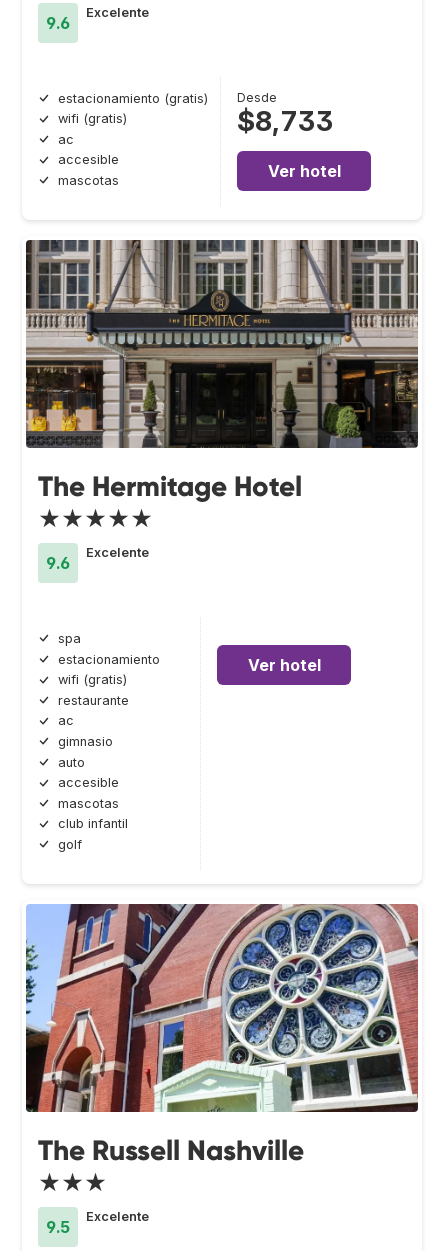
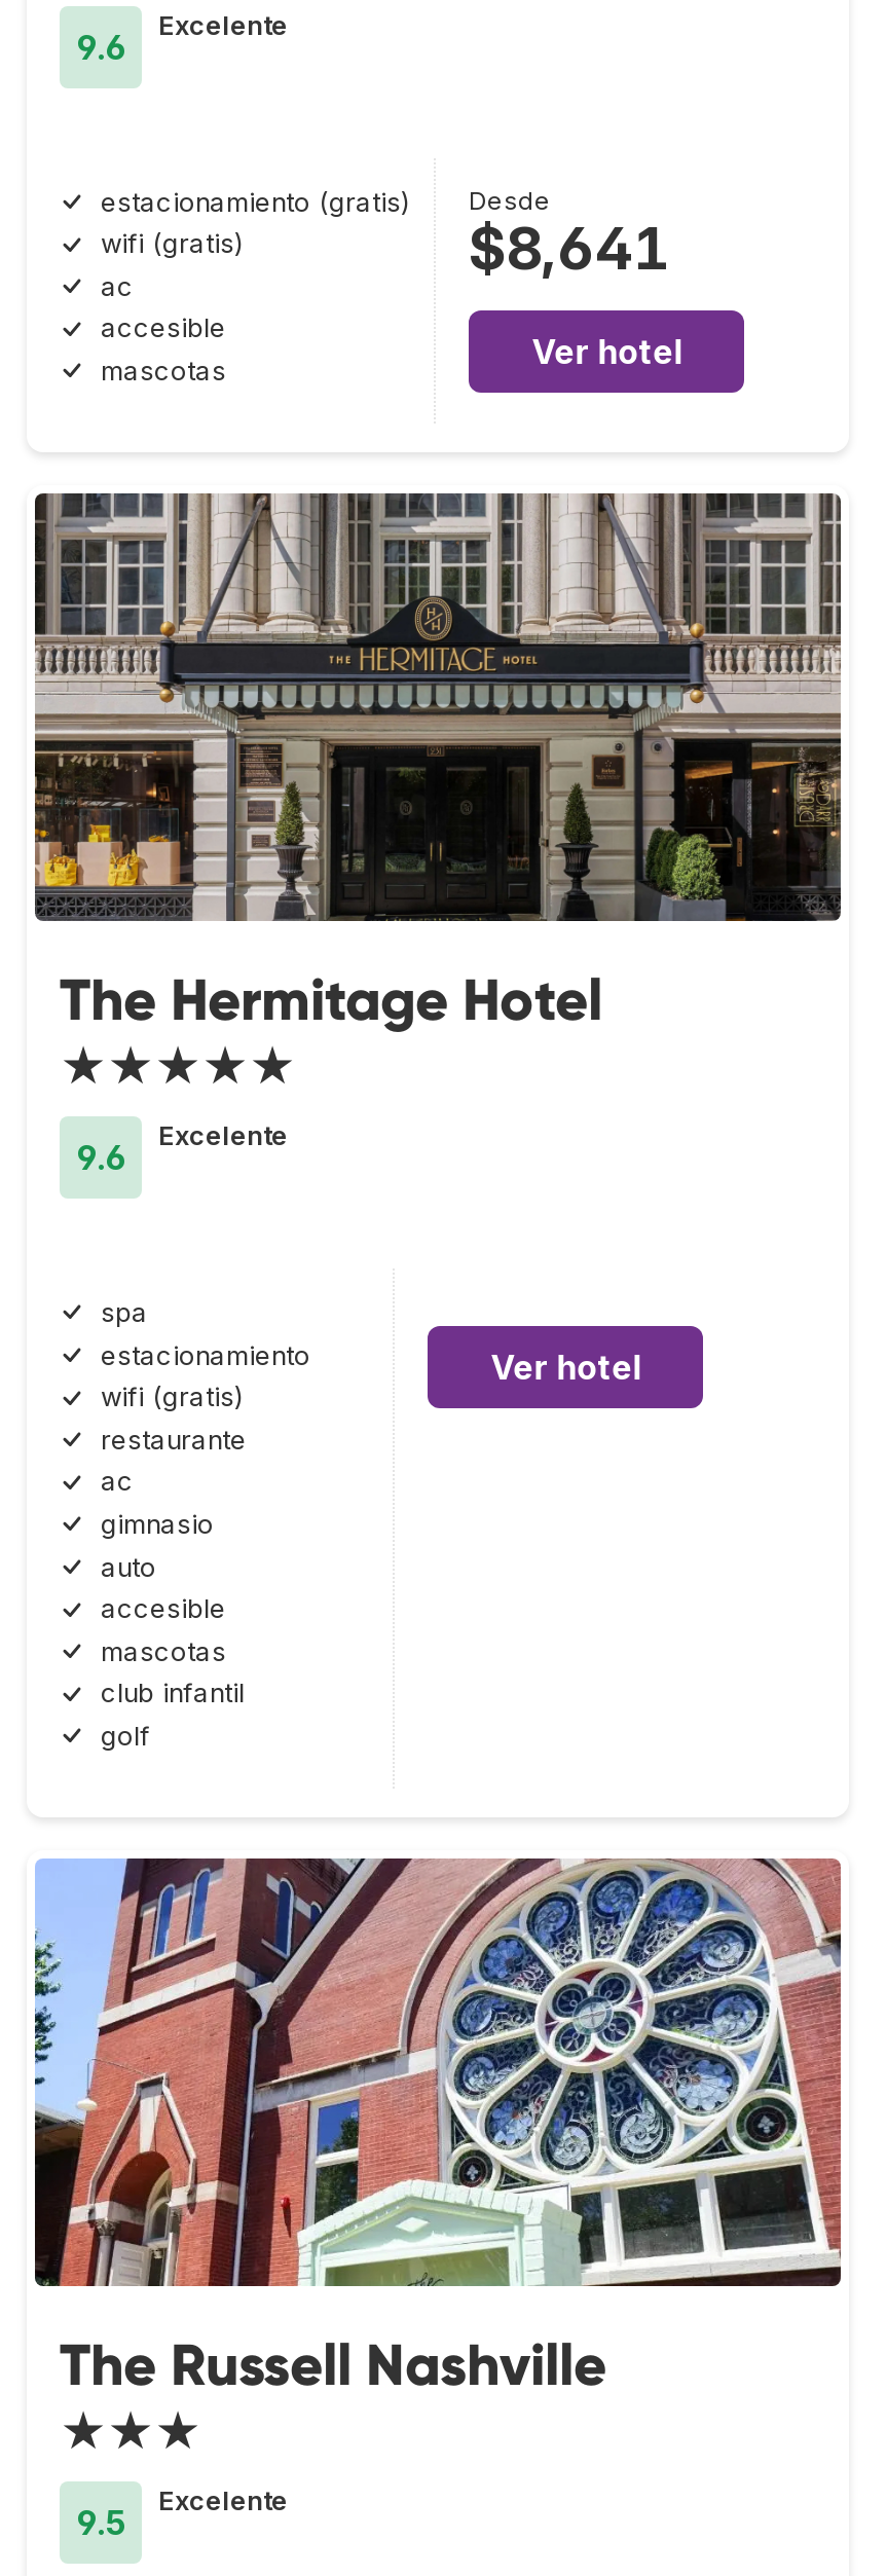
[237,104,334,138] $8,733 -> [469,213,672,283] $8,641

